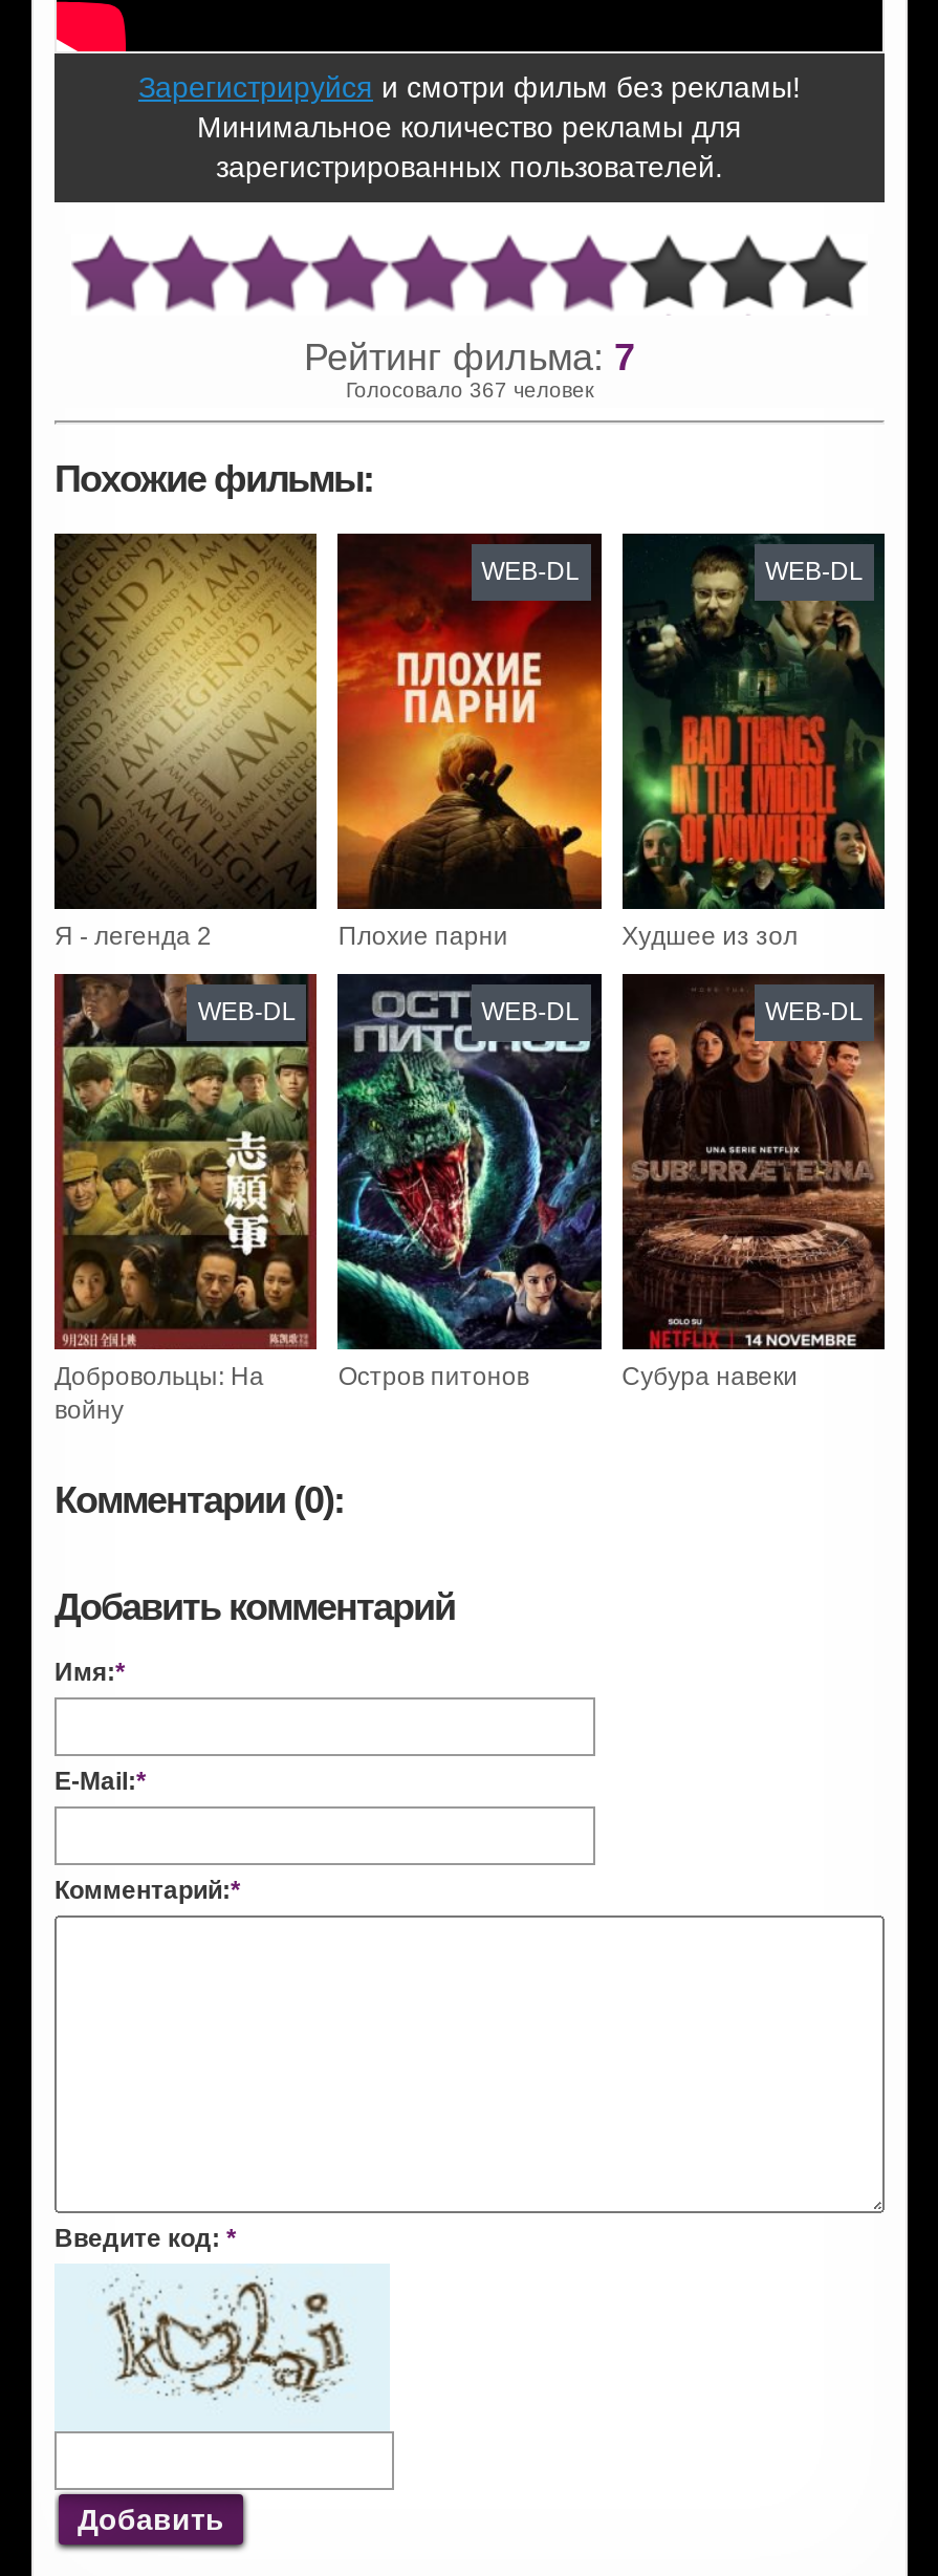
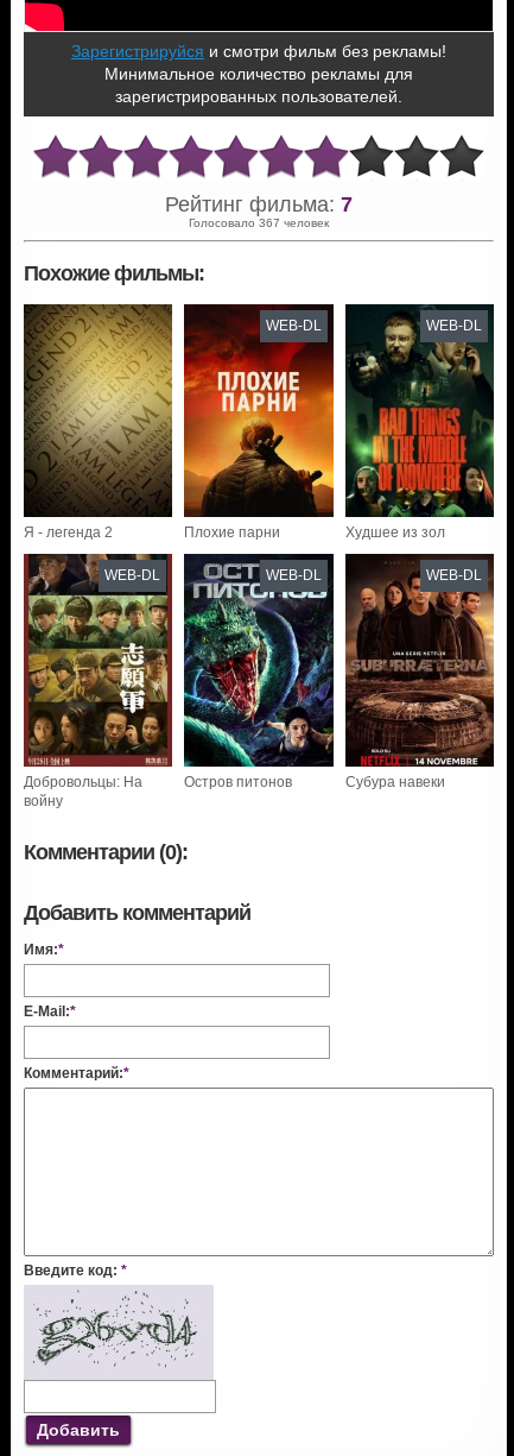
[78,2274,358,2408] [image] -> [32,1290,198,1368] [image]

